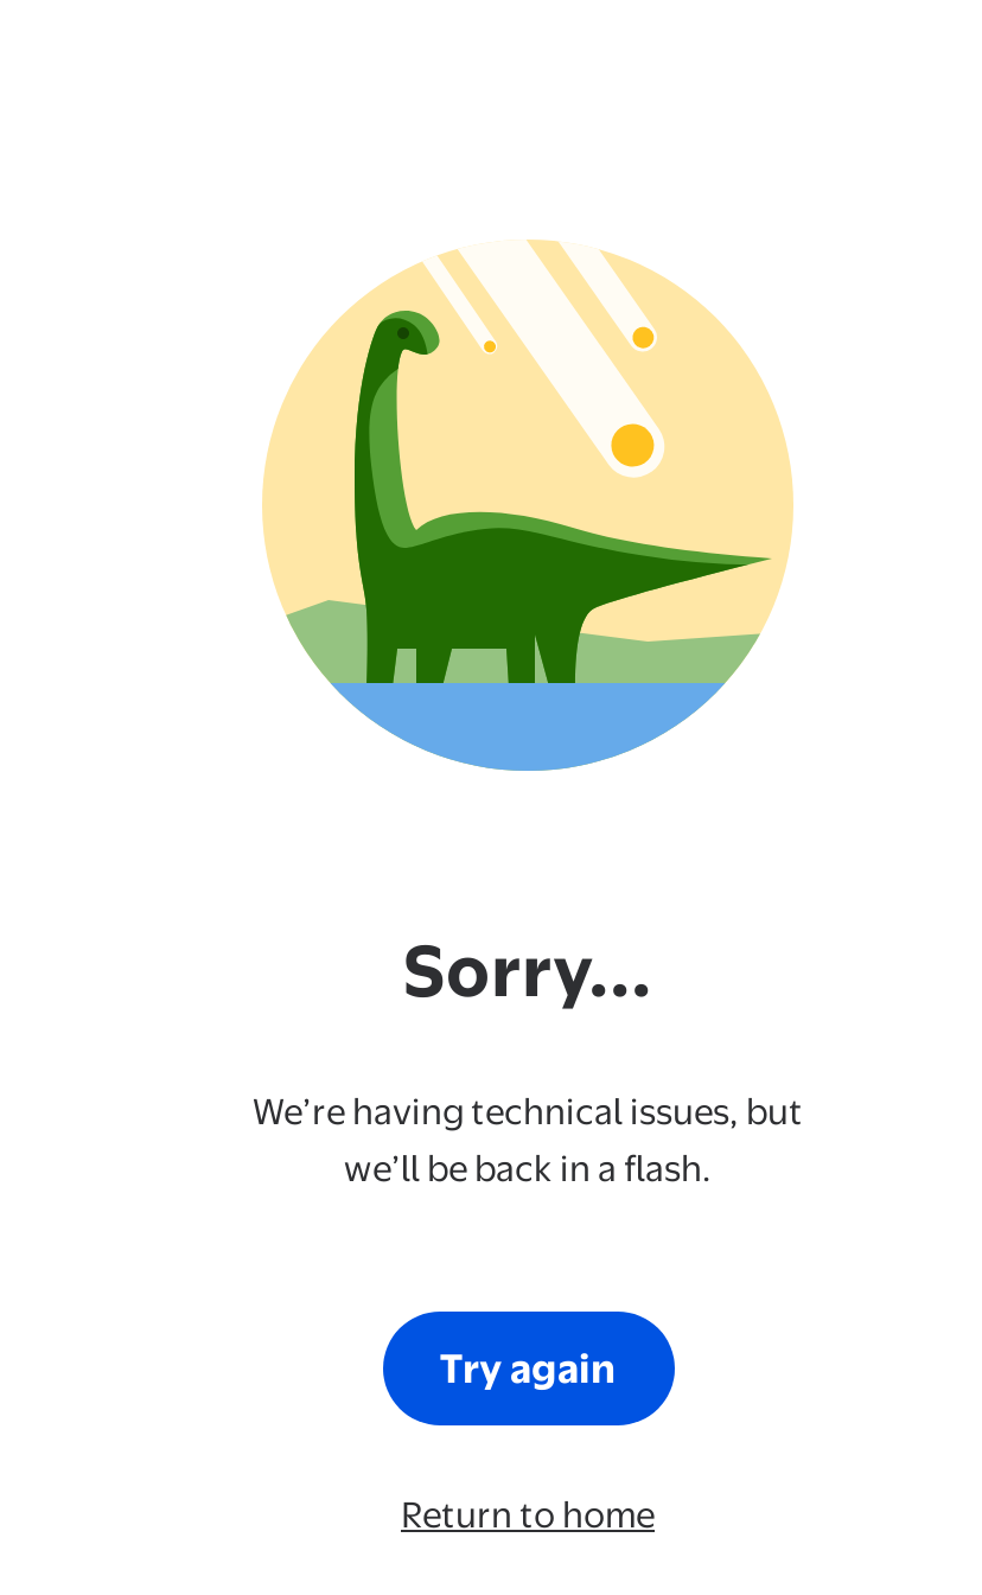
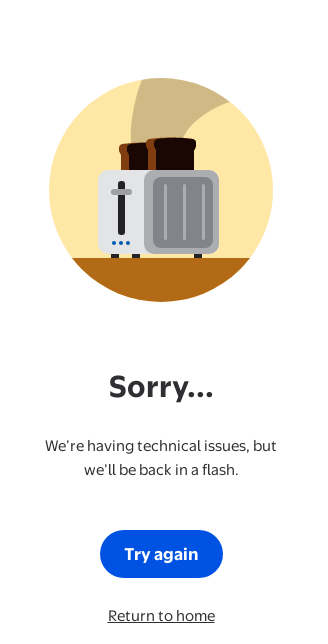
[286,242,770,773] [image] -> [60,78,260,303] [image]

